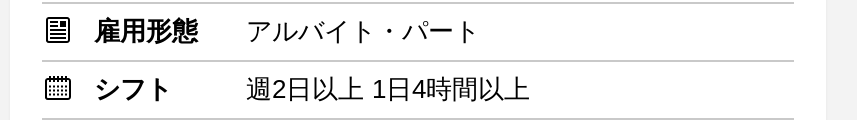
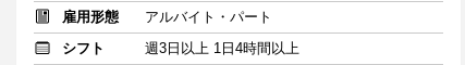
[246,74,530,104] 週2日以上 1日4時間以上 -> [145,40,299,56] 週3日以上 1日4時間以上

